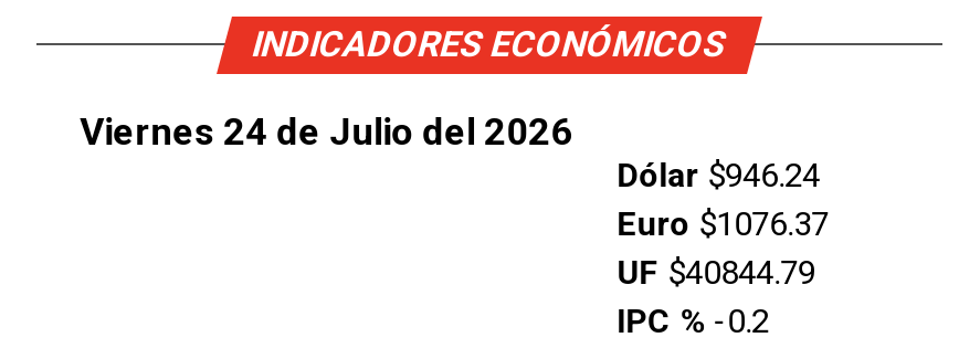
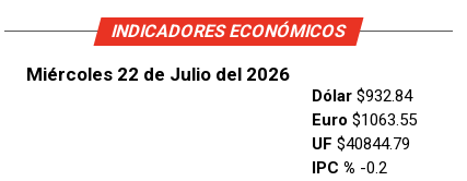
[80,110,573,154] Viernes 24 de Julio del 2026 -> [26,64,289,85] Miércoles 22 de Julio del 2026
[617,156,820,196] Dólar $946.24 -> [311,86,412,106] Dólar $932.84
[617,205,829,245] Euro $1076.37 -> [311,110,416,130] Euro $1063.55

